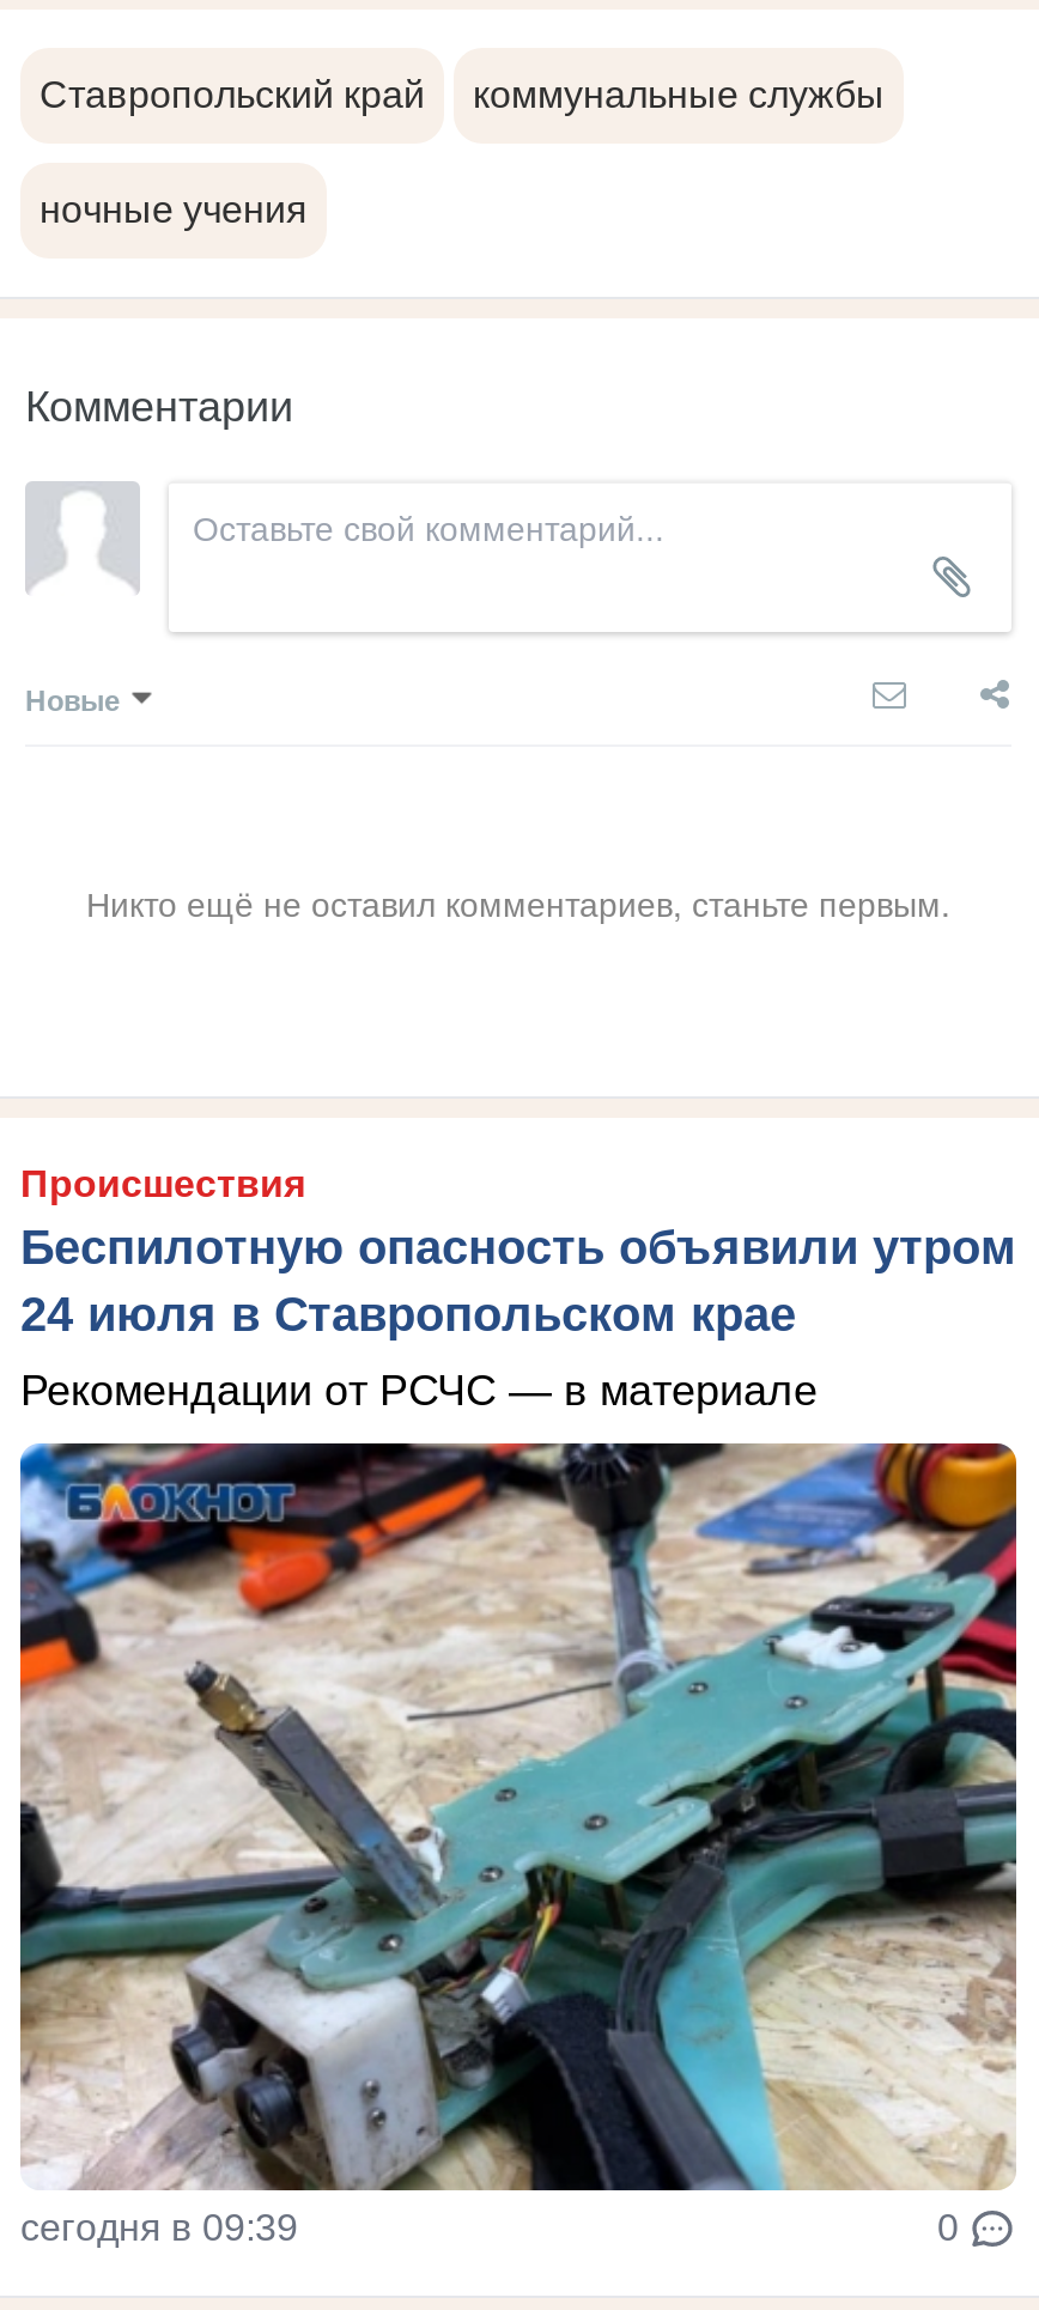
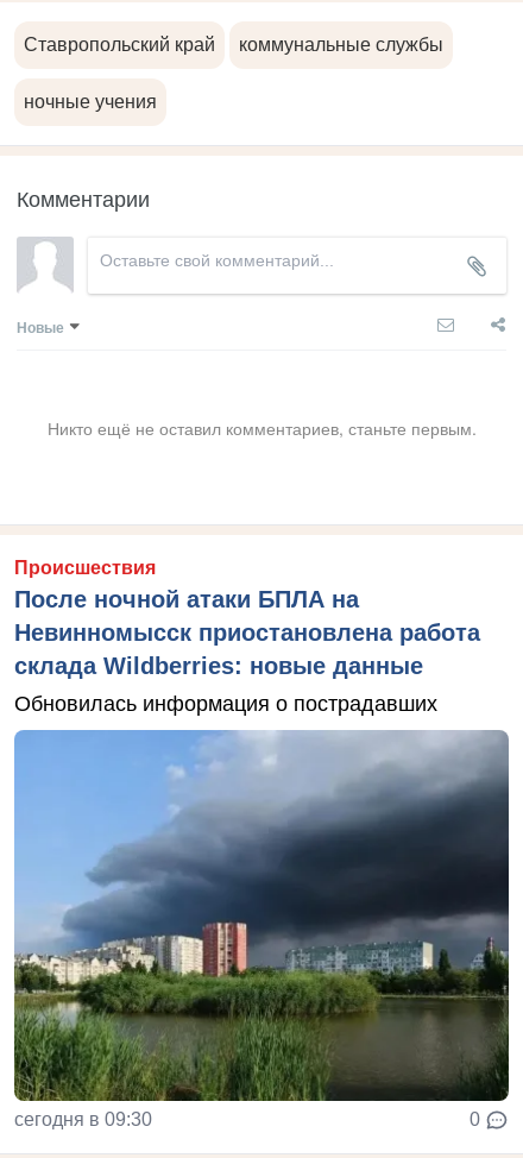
[20,1220,1016,1340] Беспилотную опасность объявили утром | 24 июля в Ставропольском крае -> [14,586,480,678] После ночной атаки БПЛА на | Невинномысск приостановлена работа | склада Wildberries: новые данные
[20,1366,818,1414] Рекомендации от РСЧС — в материале -> [14,691,437,715] Обновилась информация о пострадавших
[18,1441,1019,2247] [image] | сегодня в 09:39 -> [13,729,510,1129] [image] | сегодня в 09:30

